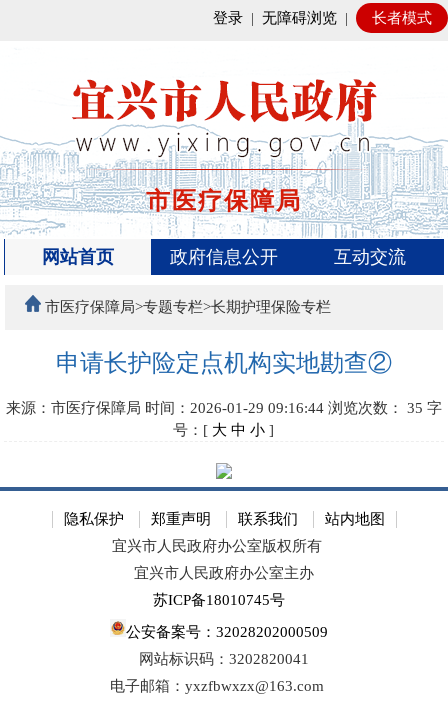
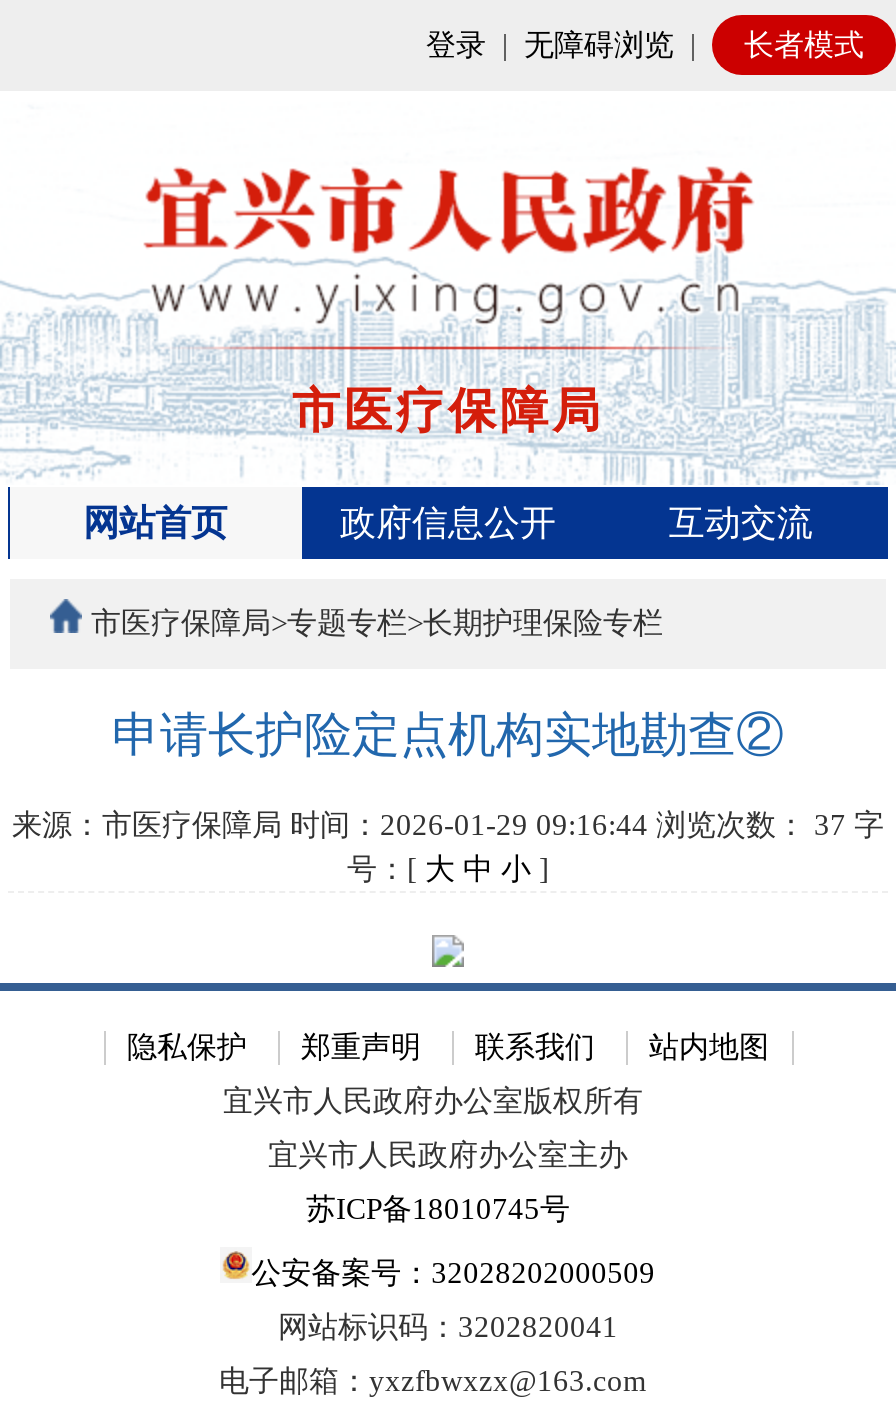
[6,400,442,416] 来源：市医疗保障局 时间：2026-01-29 09:16:44 浏览次数：35 字 -> [12,809,884,841] 来源：市医疗保障局 时间：2026-01-29 09:16:44 浏览次数：37 字

